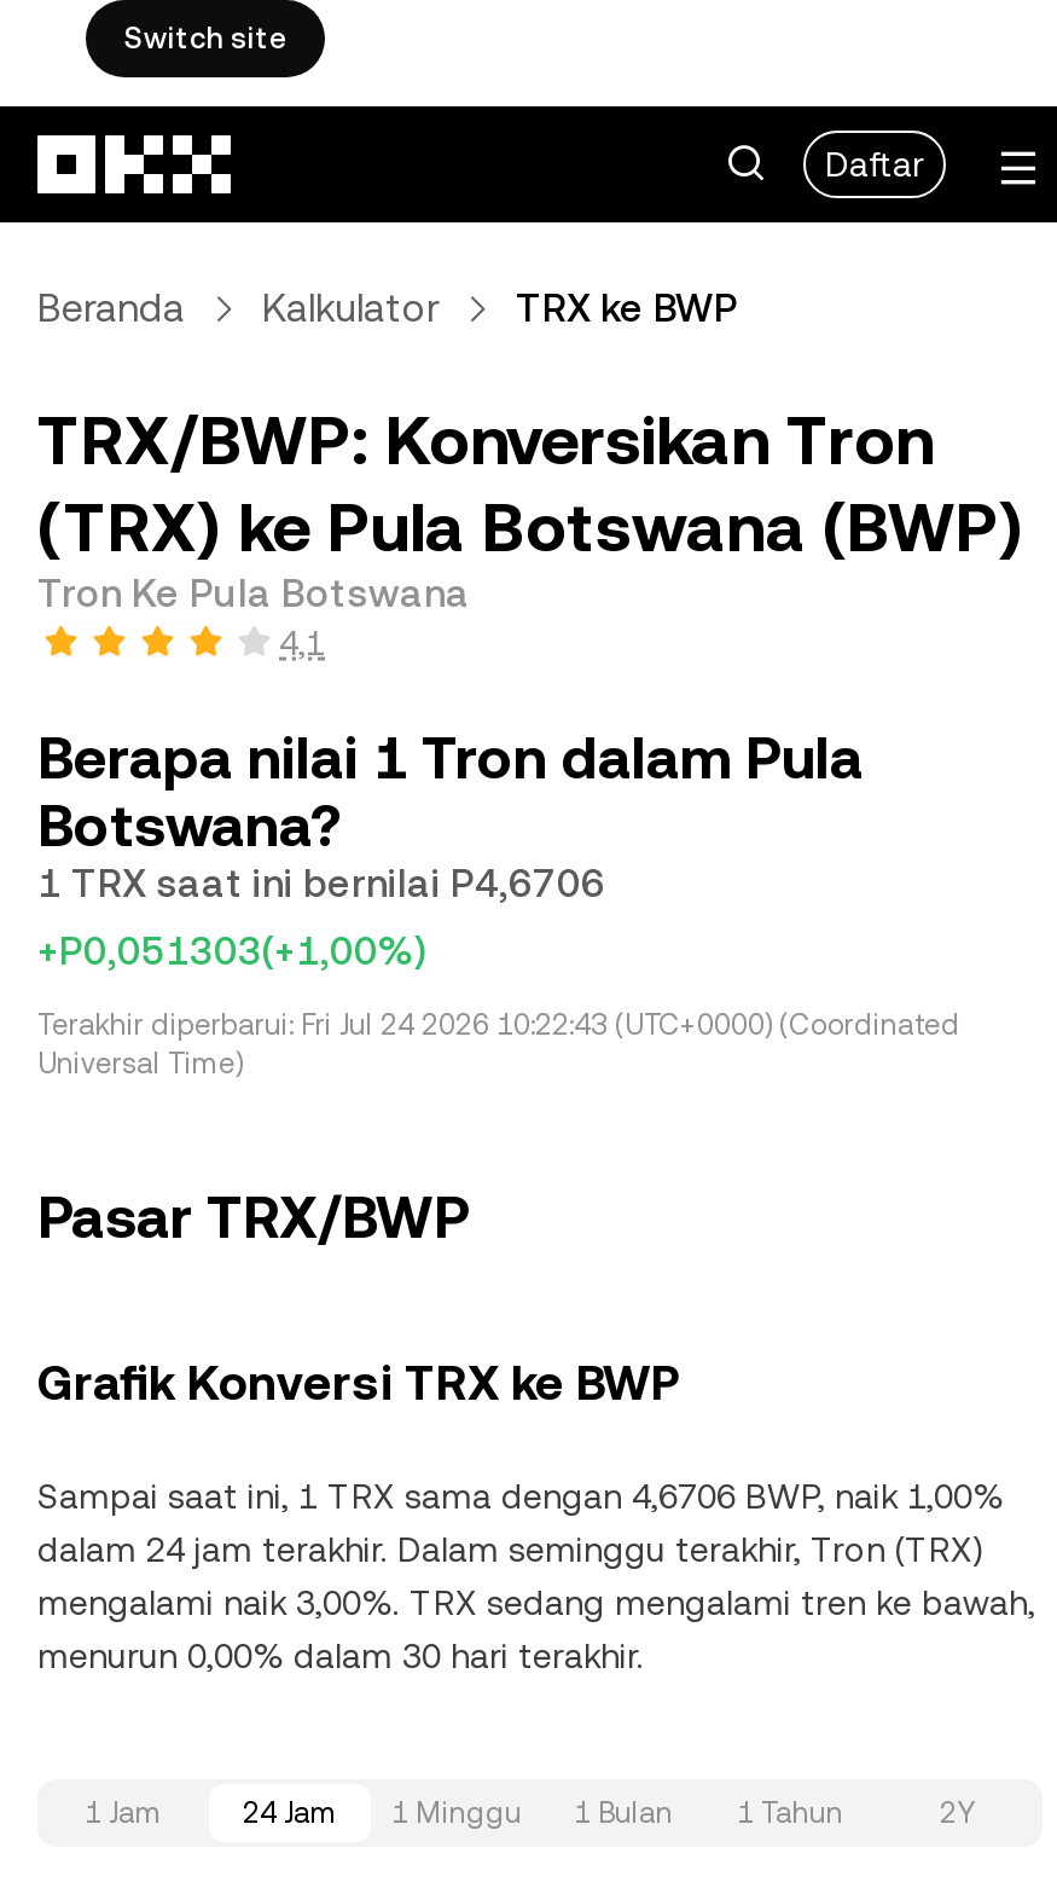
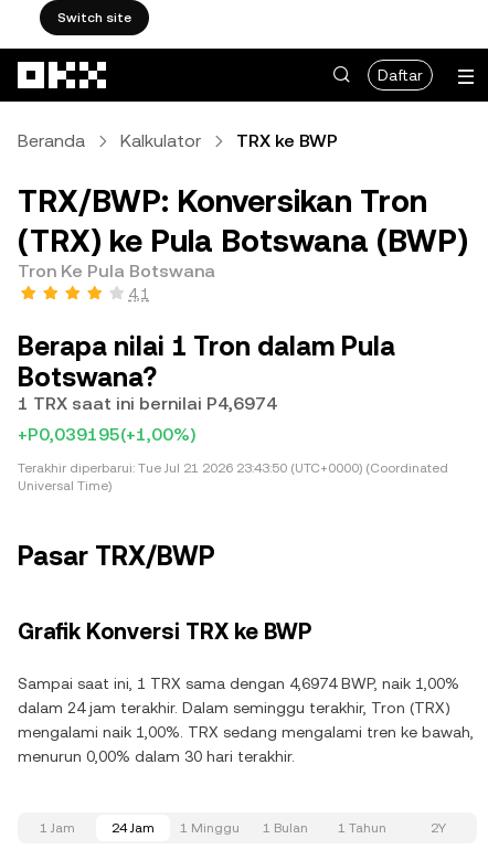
[37,861,605,907] 1 TRX saat ini bernilai P4,6706 -> [18,393,277,414] 1 TRX saat ini bernilai P4,6974
[37,928,426,974] +P0,051303(+1,00%) -> [18,424,195,445] +P0,039195(+1,00%)
[37,1008,960,1042] Terakhir diperbarui: Fri Jul 24 2026 10:22:43 (UTC+0000) (Coordinated -> [18,460,448,476] Terakhir diperbarui: Tue Jul 21 2026 23:43:50 (UTC+0000) (Coordinated
[37,1477,1004,1516] Sampai saat ini, 1 TRX sama dengan 4,6706 BWP, naik 1,00% -> [18,675,459,692] Sampai saat ini, 1 TRX sama dengan 4,6974 BWP, naik 1,00%
[37,1583,1035,1622] mengalami naik 3,00%. TRX sedang mengalami tren ke bawah, -> [18,723,474,741] mengalami naik 1,00%. TRX sedang mengalami tren ke bawah,

